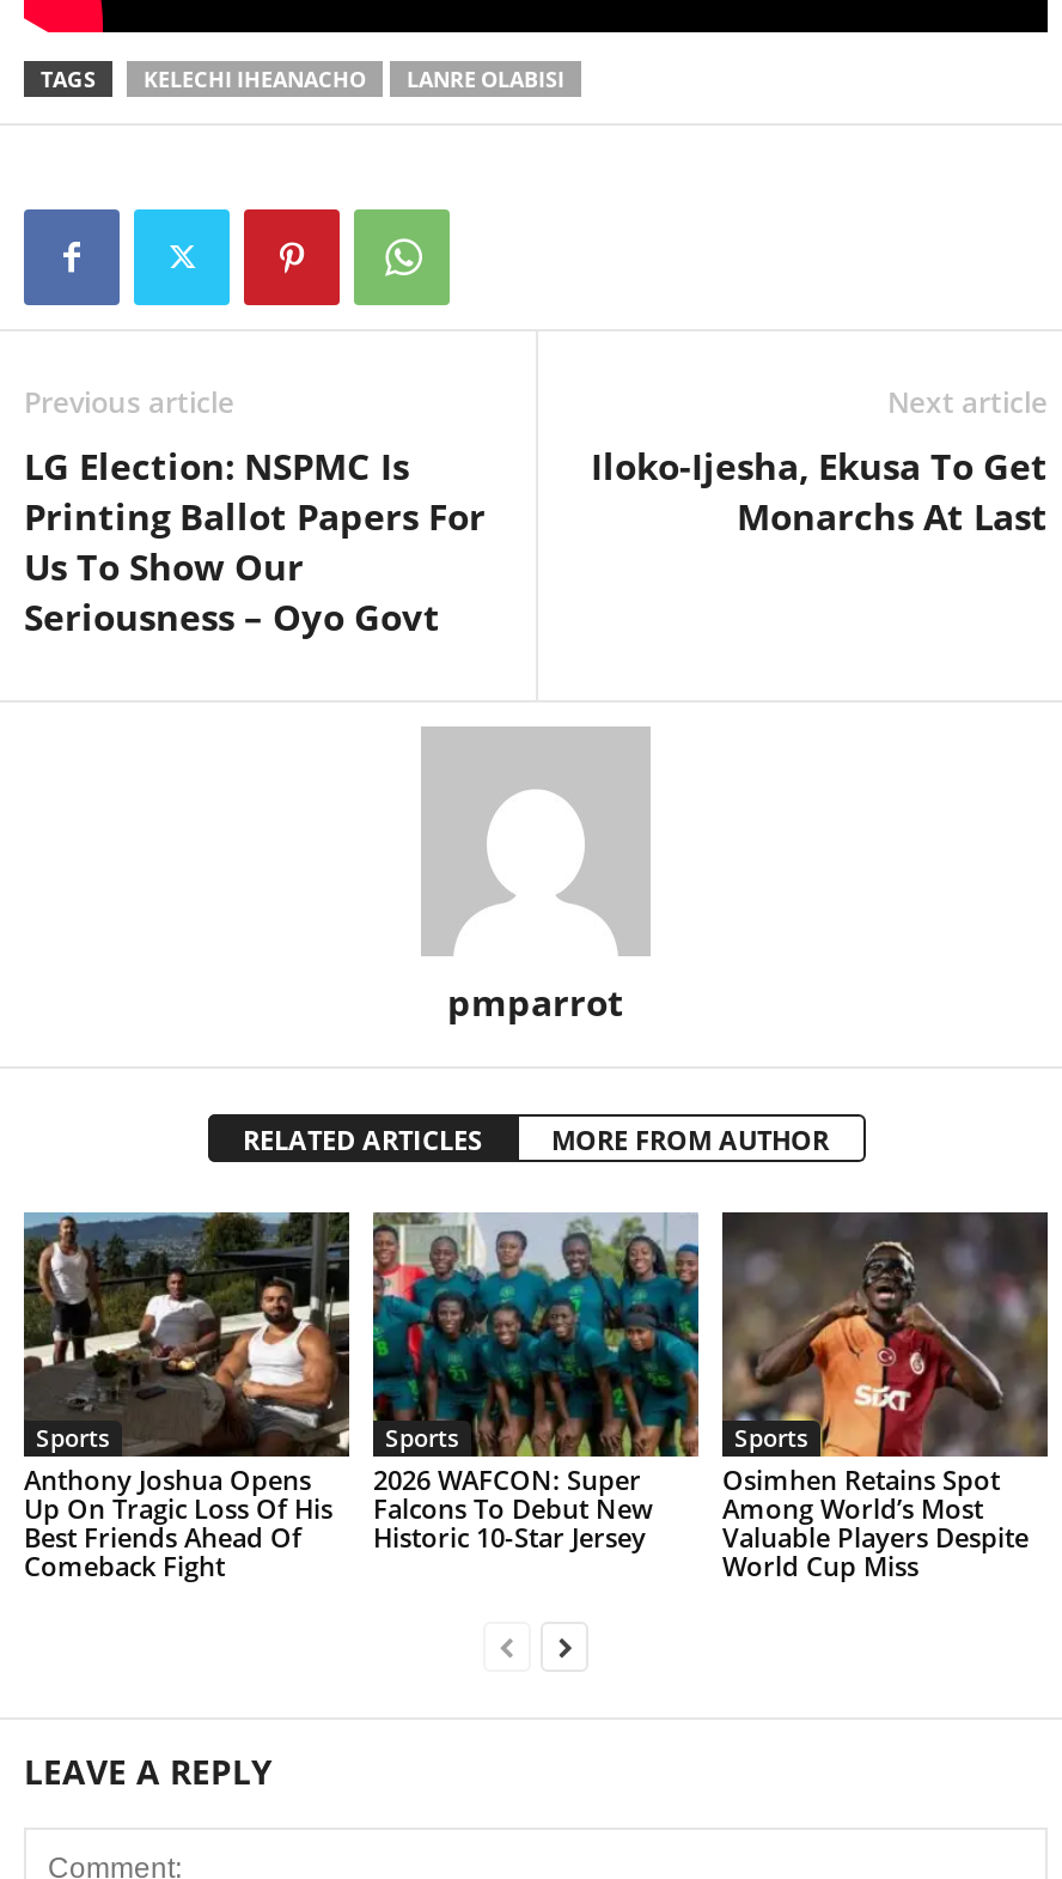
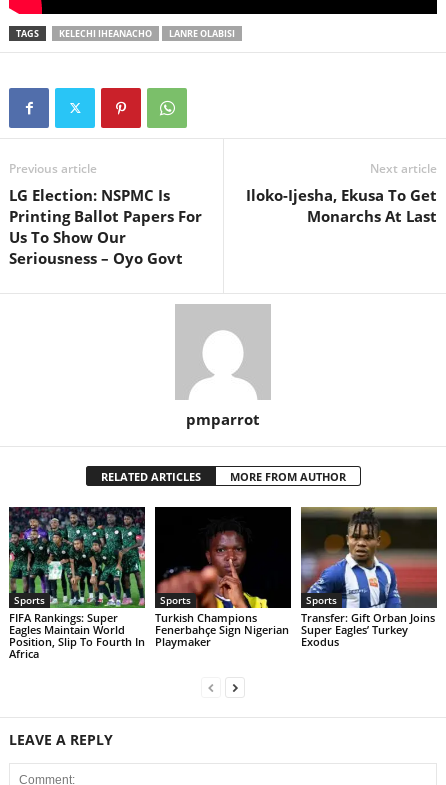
[24,1211,352,1583] [image] | Anthony Joshua Opens | Up On Tragic Loss Of His | Best Friends Ahead Of | Comeback Fight -> [9,506,146,661] [image] | FIFA Rankings: Super | Eagles Maintain World | Position, Slip To Fourth In | Africa
[371,1211,701,1554] [image] | 2026 WAFCON: Super | Falcons To Debut New | Historic 10-Star Jersey -> [154,506,292,649] [image] | Turkish Champions | Fenerbahçe Sign Nigerian | Playmaker
[722,1211,1048,1583] [image] | Osimhen Retains Spot | Among World’s Most | Valuable Players Despite | World Cup Miss -> [301,507,437,649] [image] | Transfer: Gift Orban Joins | Super Eagles’ Turkey | Exodus

